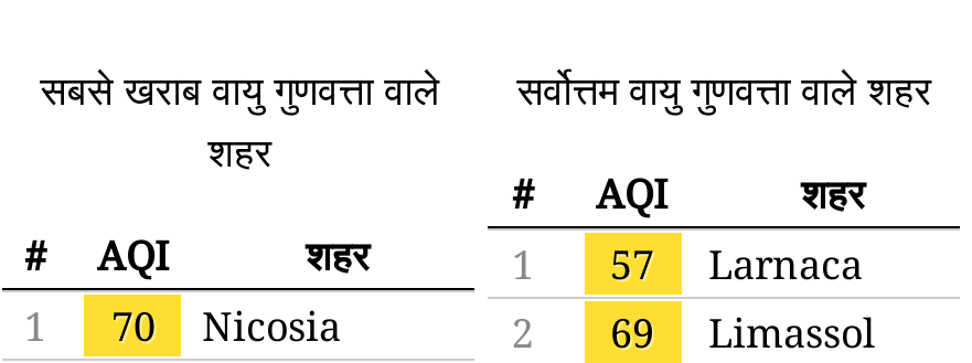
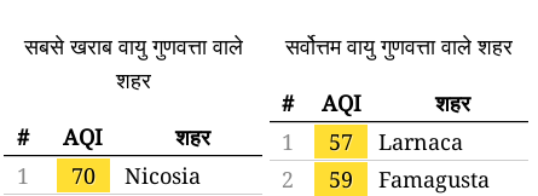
[610,306,876,359] 69 | Limassol -> [329,165,490,194] 59 | Famagusta

